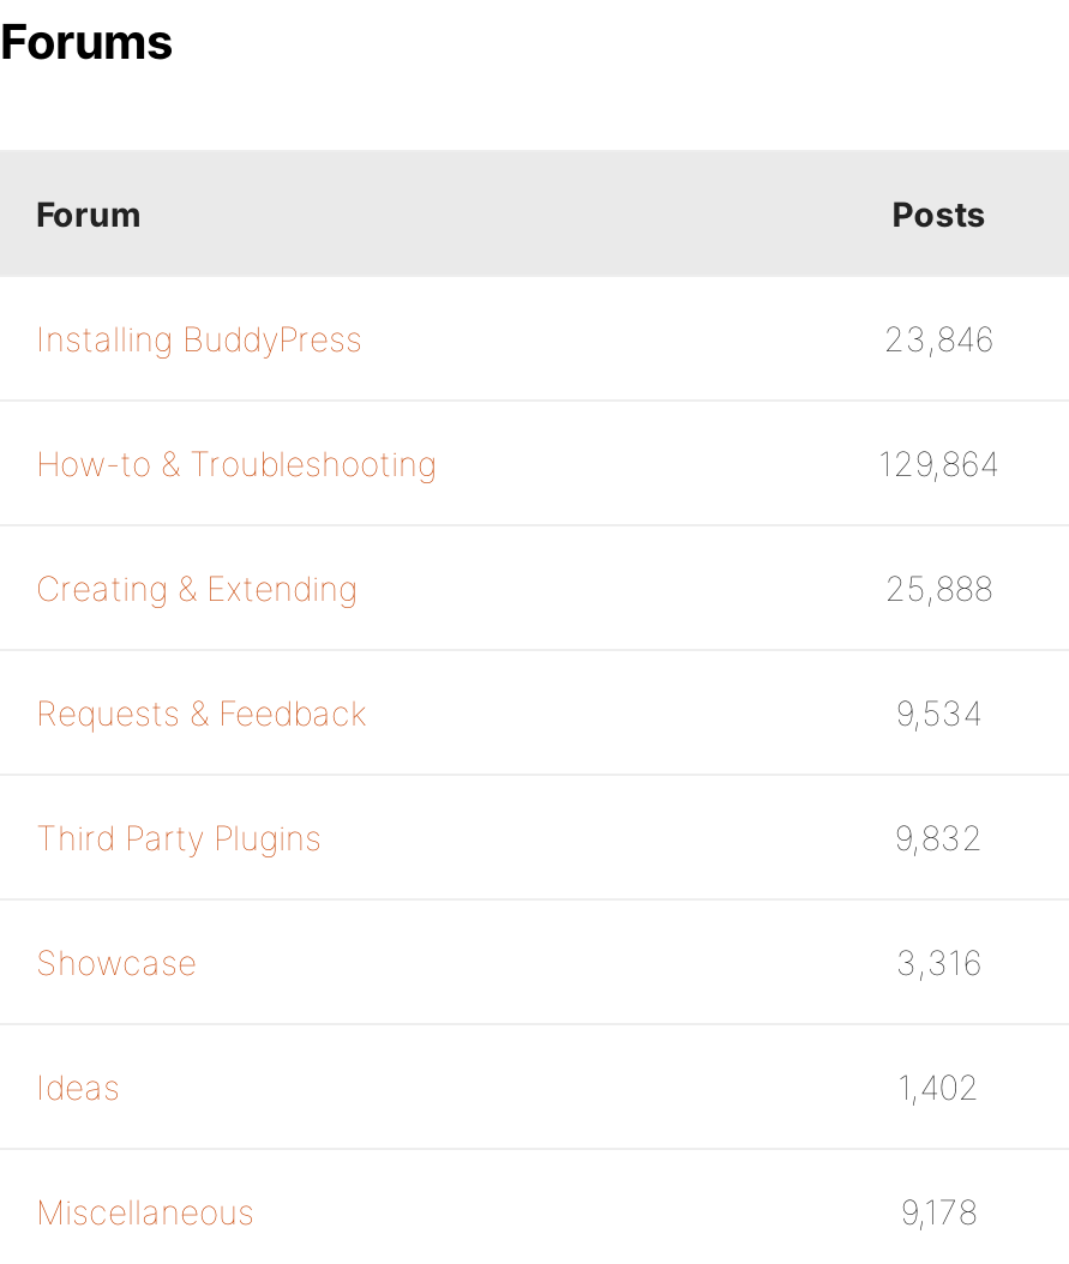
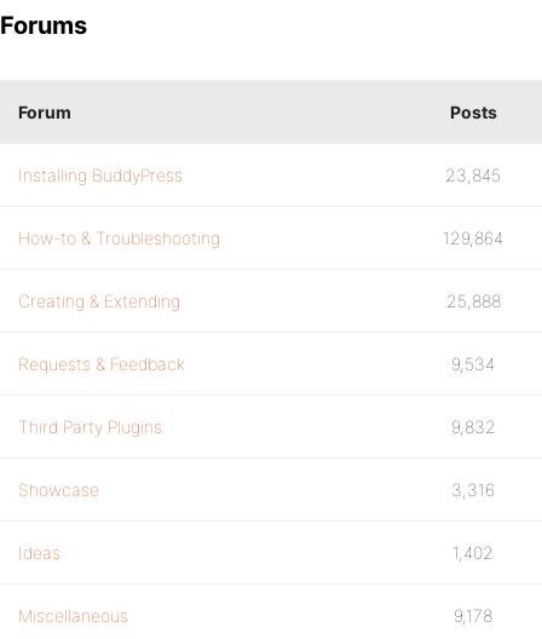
[884,318,994,359] 23,846 -> [445,165,501,185] 23,845

